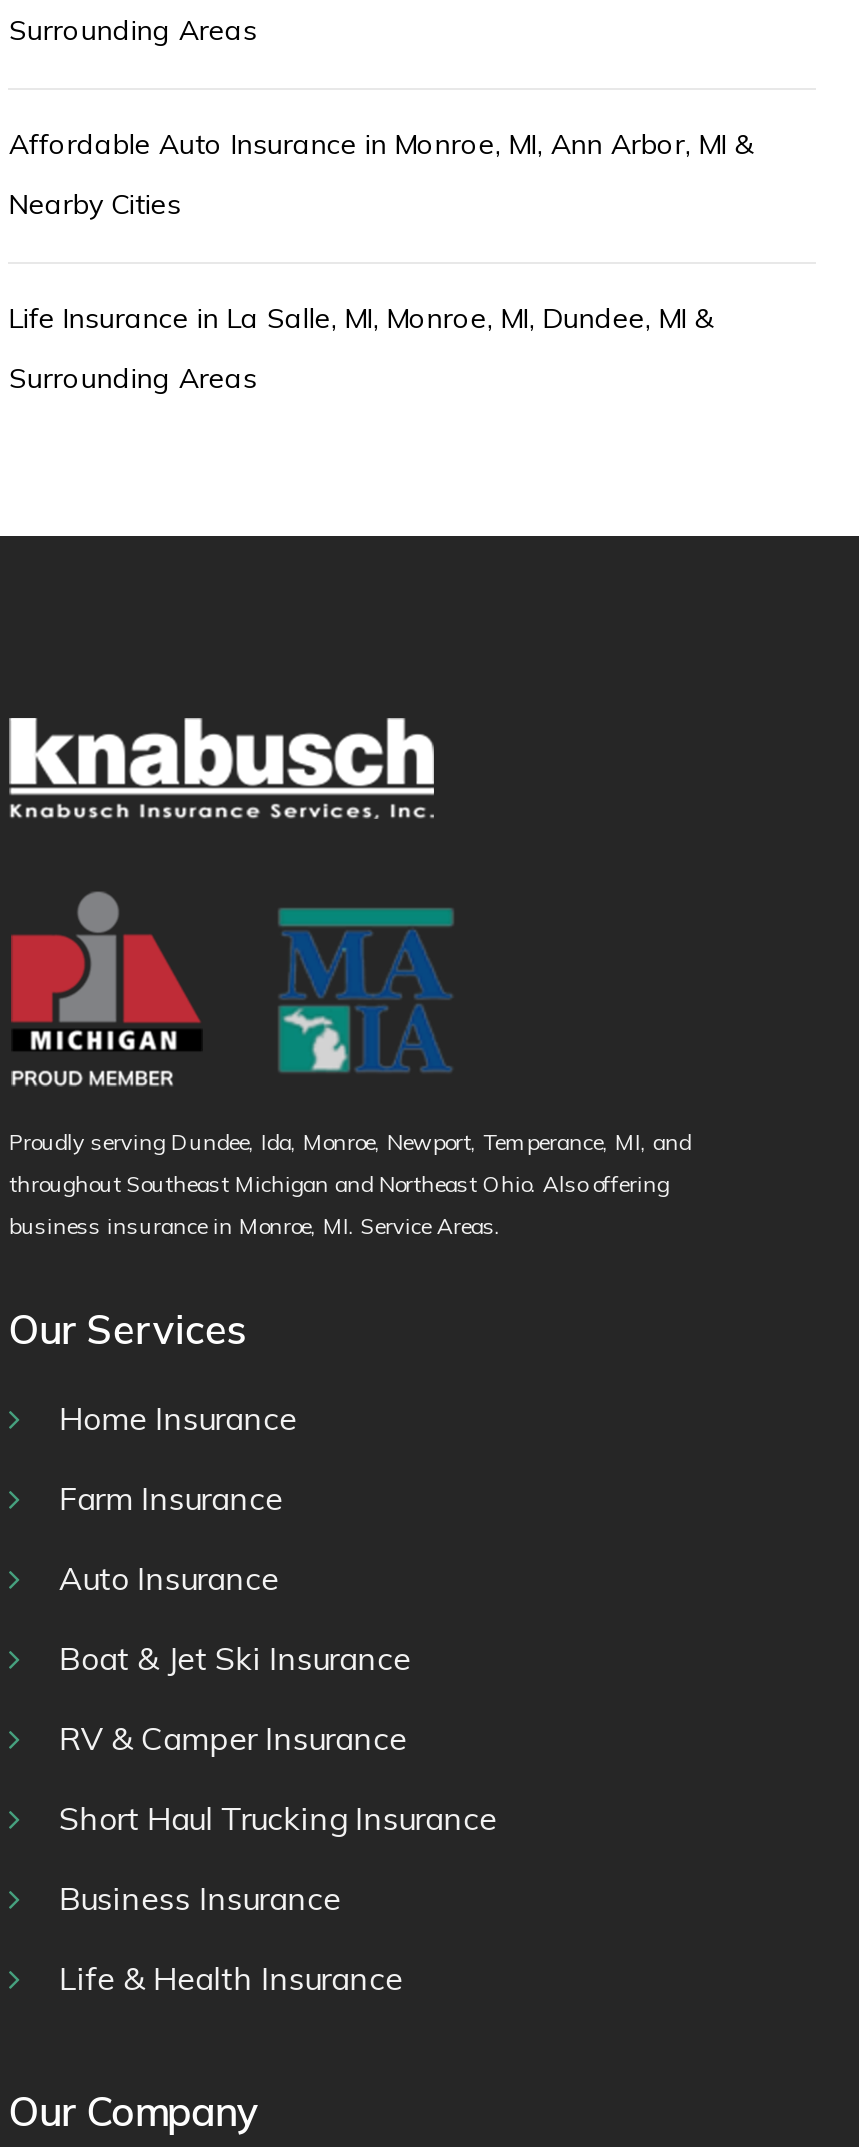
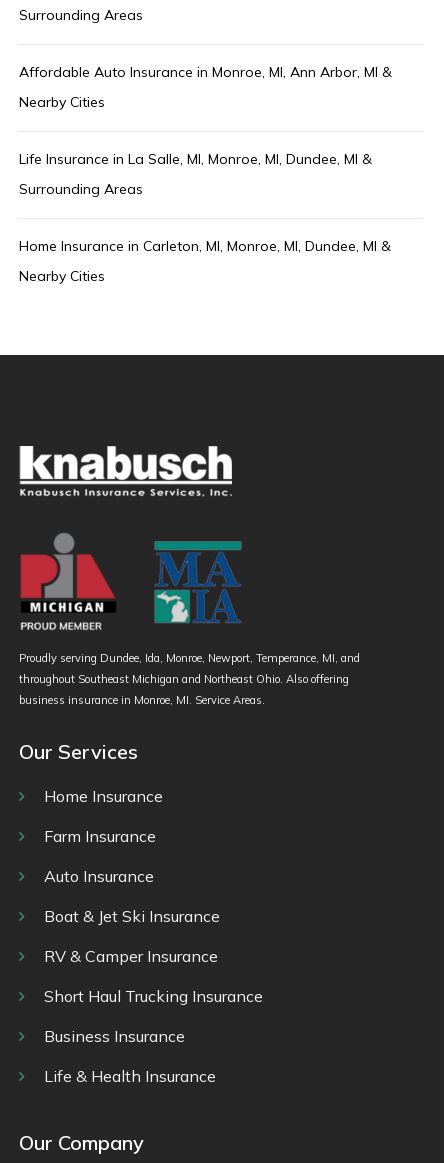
none -> [19,237,391,285] Home Insurance in Carleton, MI, Monroe, MI, Dundee, MI & | Nearby Cities

